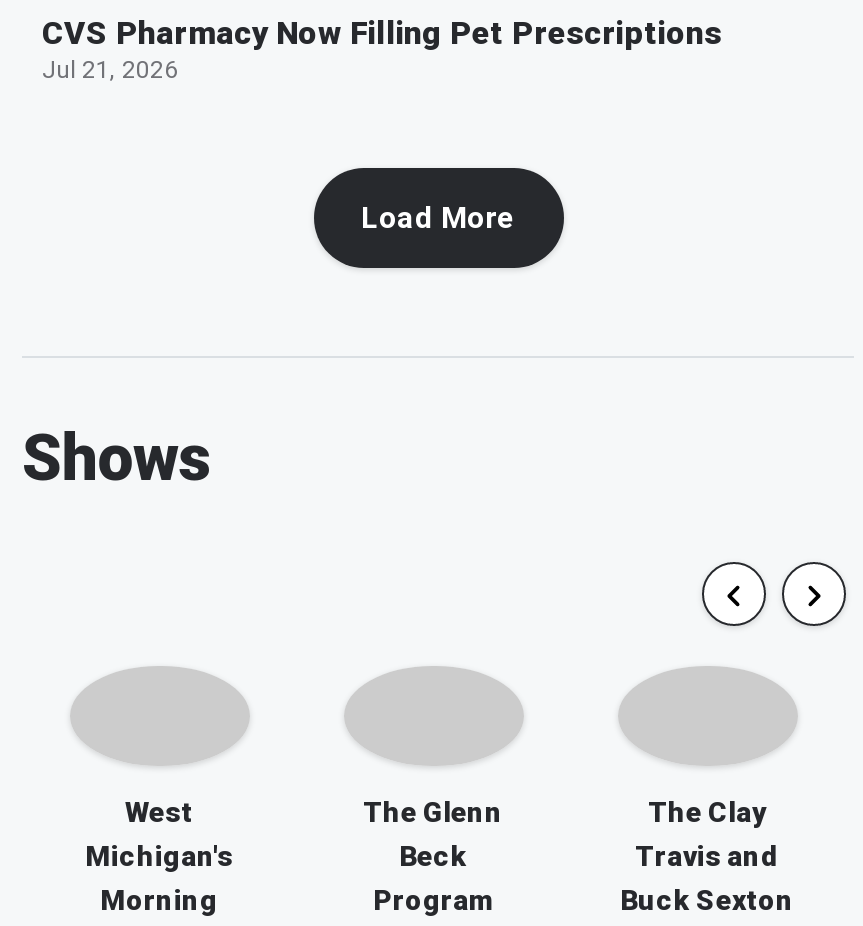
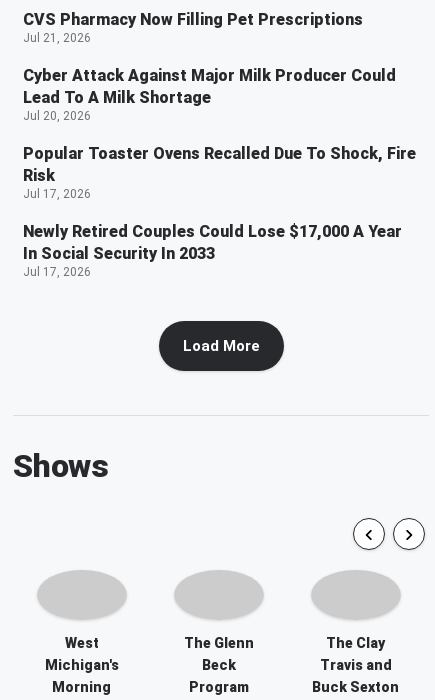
none -> [23,65,416,278] Cyber Attack Against Major Milk Producer Could | Lead To A Milk Shortage | Jul 20, 2026 | Popular Toaster Ovens Recalled Due To Shock, Fire | Risk | Jul 17, 2026 | Newly Retired Couples Could Lose $17,000 A Year | In Social Security In 2033 | Jul 17, 2026

